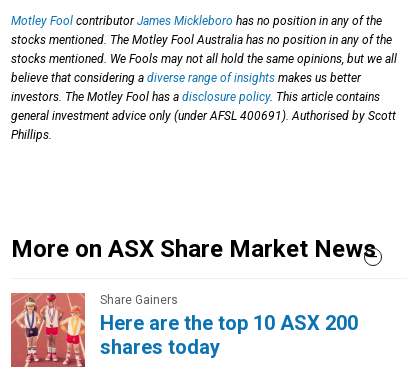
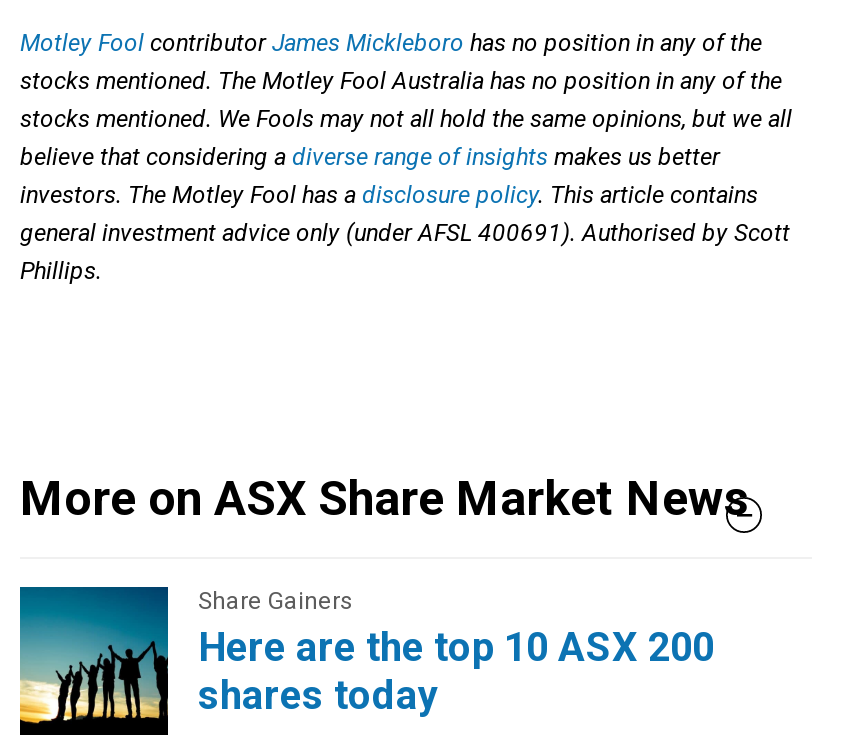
[10,292,86,368] [image] -> [18,585,170,737] [image]

